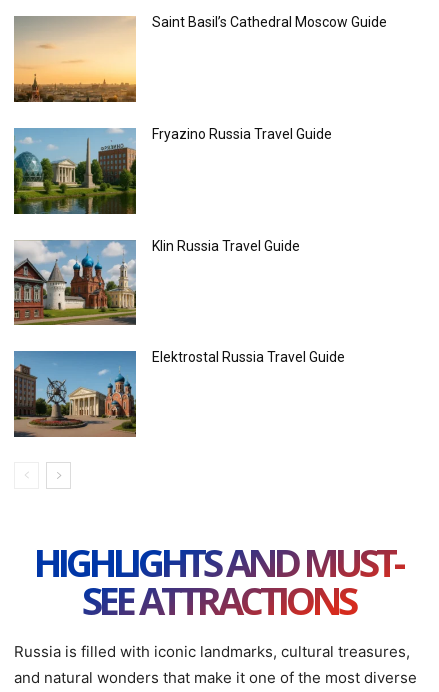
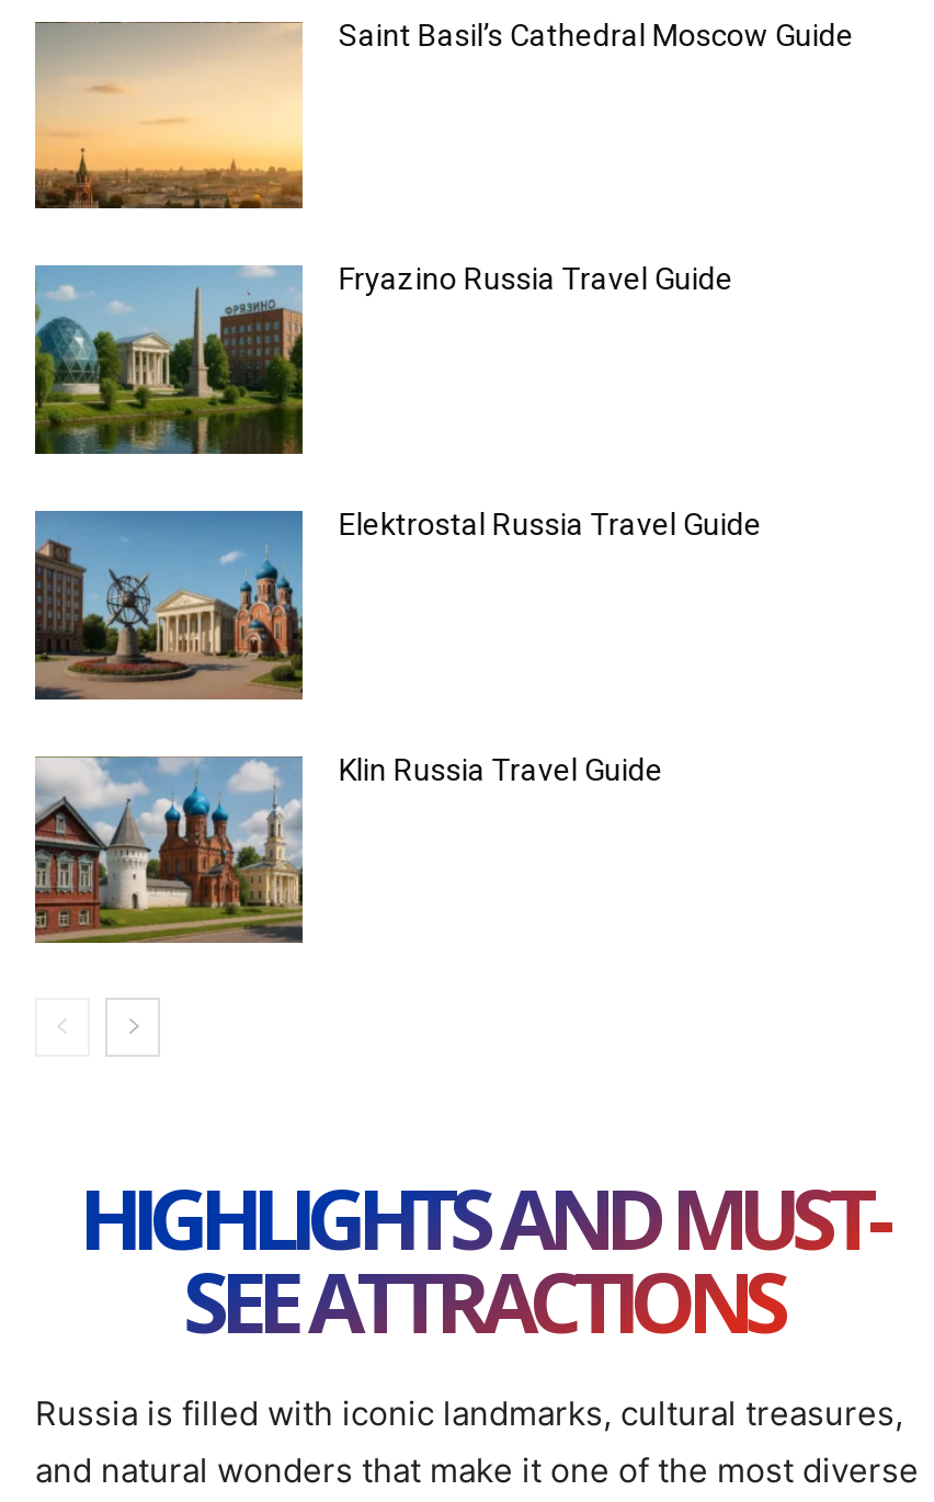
moved [12,238,300,326] -> [31,751,663,945]: [image] | Klin Russia Travel Guide
moved [13,349,345,438] -> [35,506,762,699]: [image] | Elektrostal Russia Travel Guide

